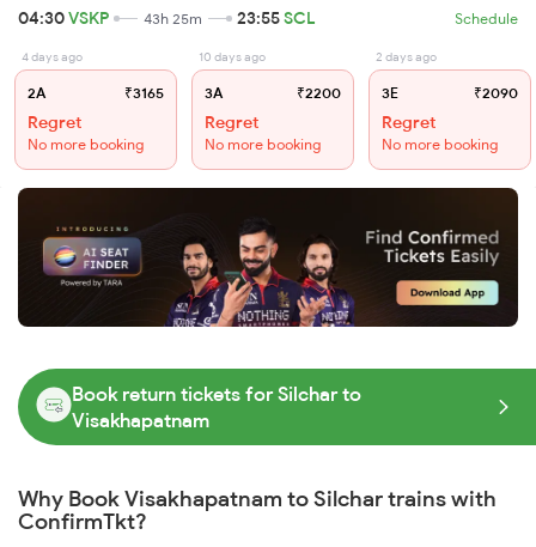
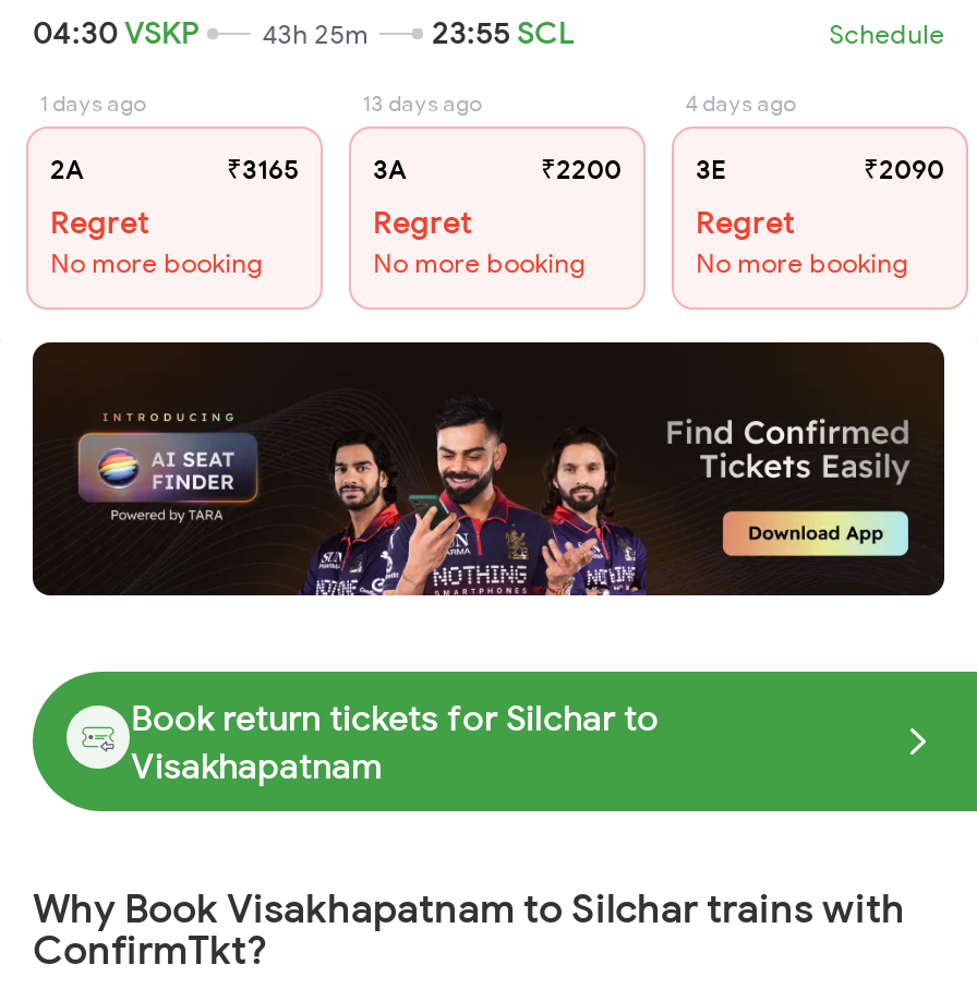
[22,49,83,65] 4 days ago -> [39,89,146,118] 1 days ago
[199,49,266,65] 10 days ago -> [362,89,482,118] 13 days ago
[376,49,437,65] 2 days ago -> [685,89,796,118] 4 days ago

